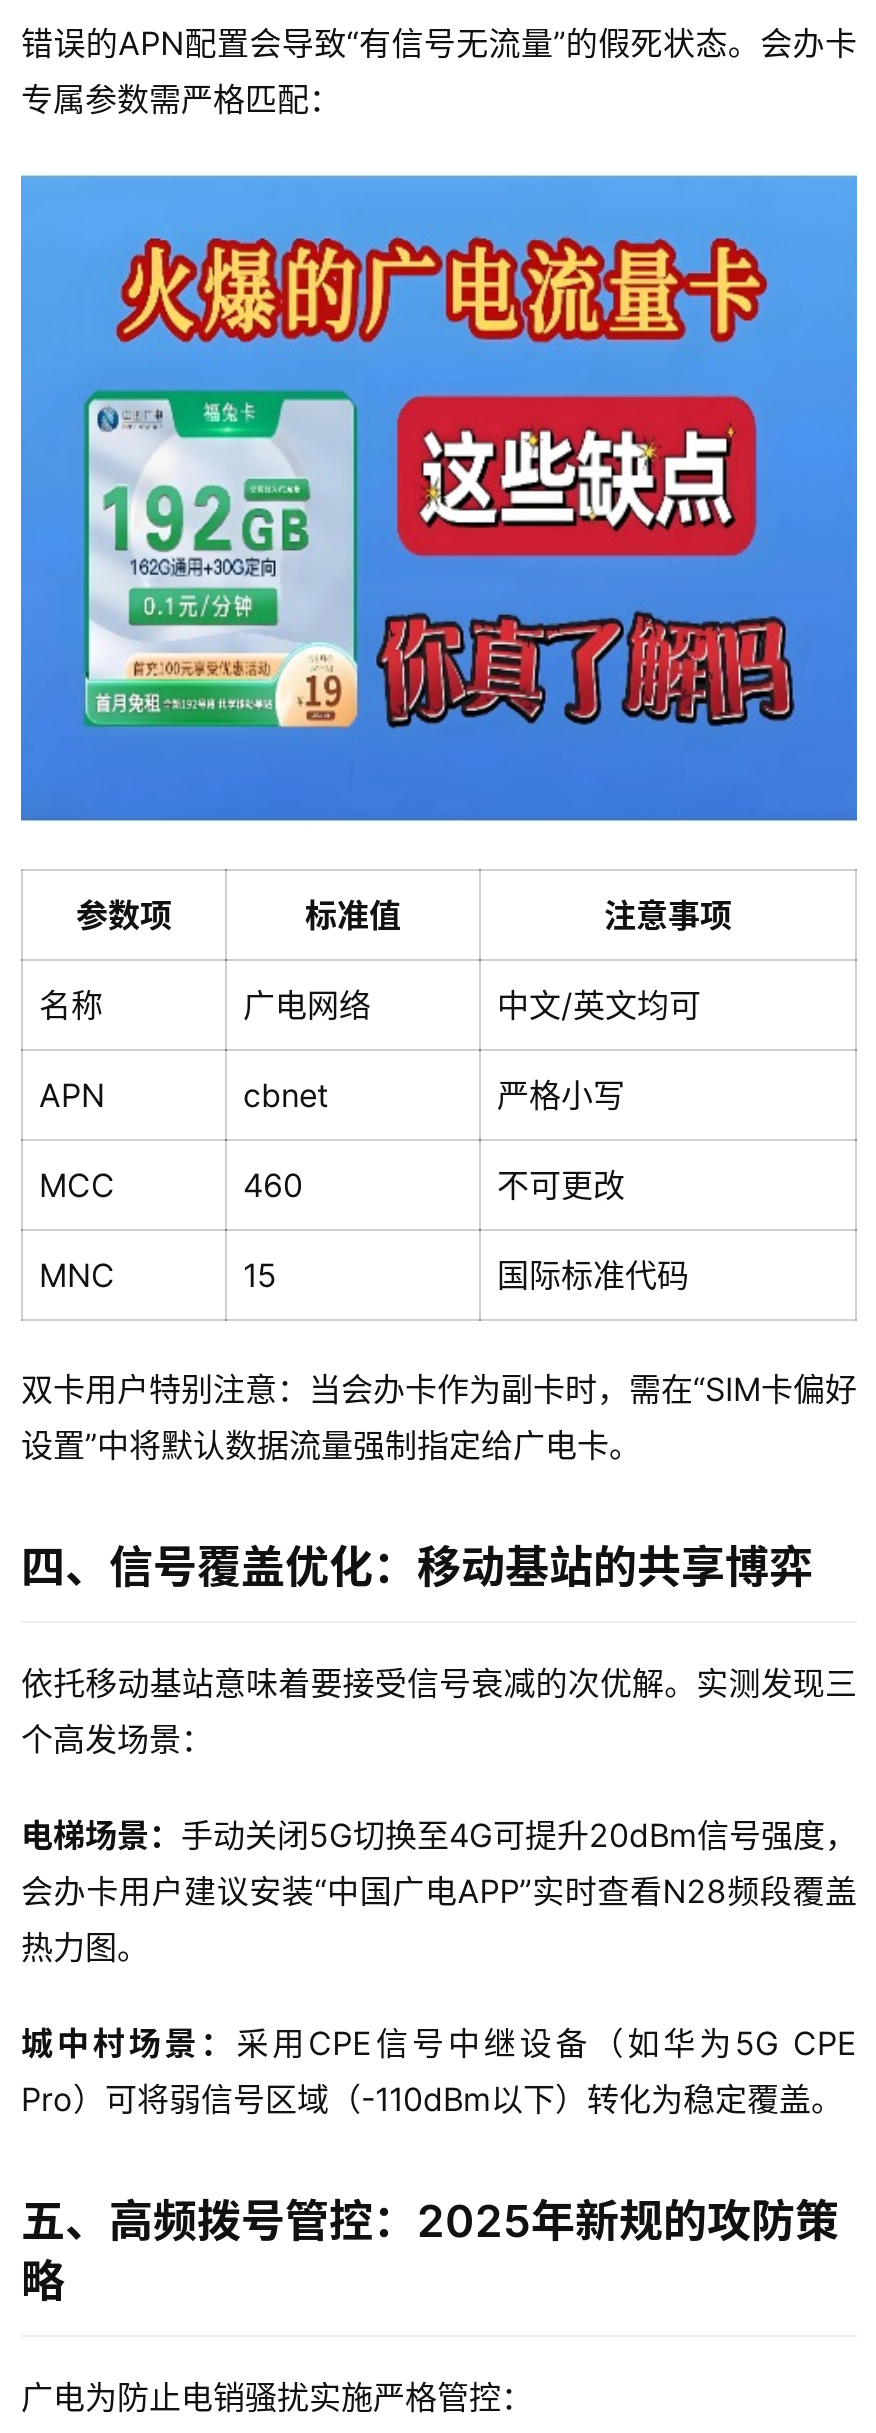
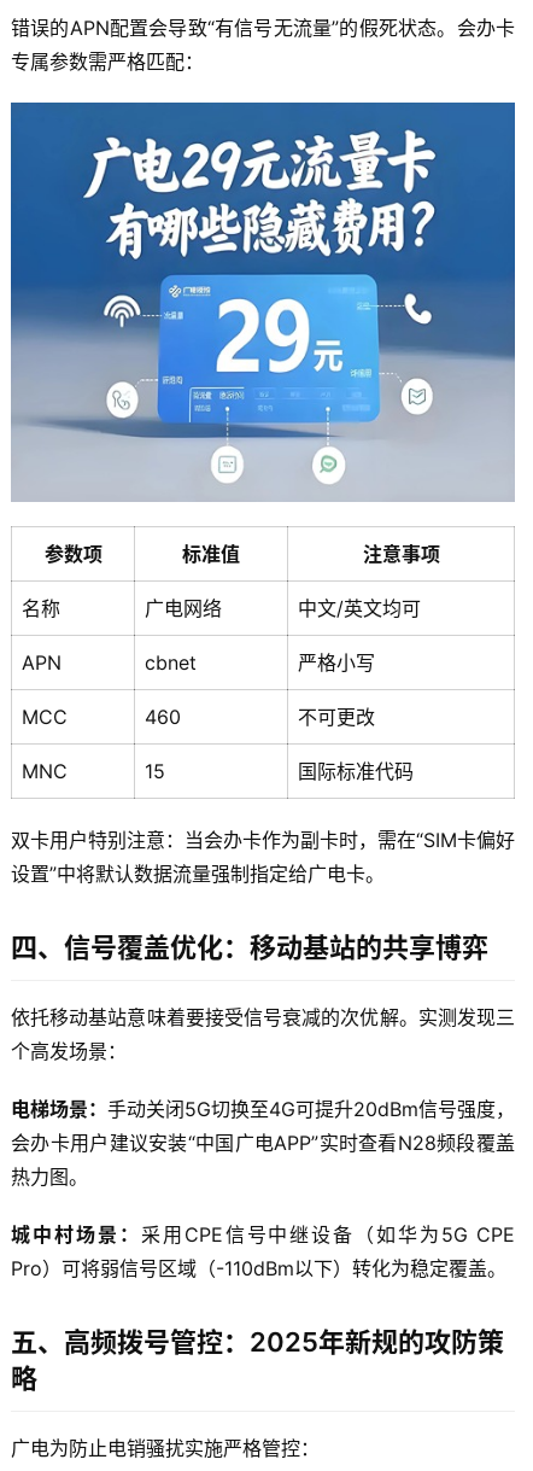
[19,167,859,827] [image] -> [10,101,516,502] [image]

